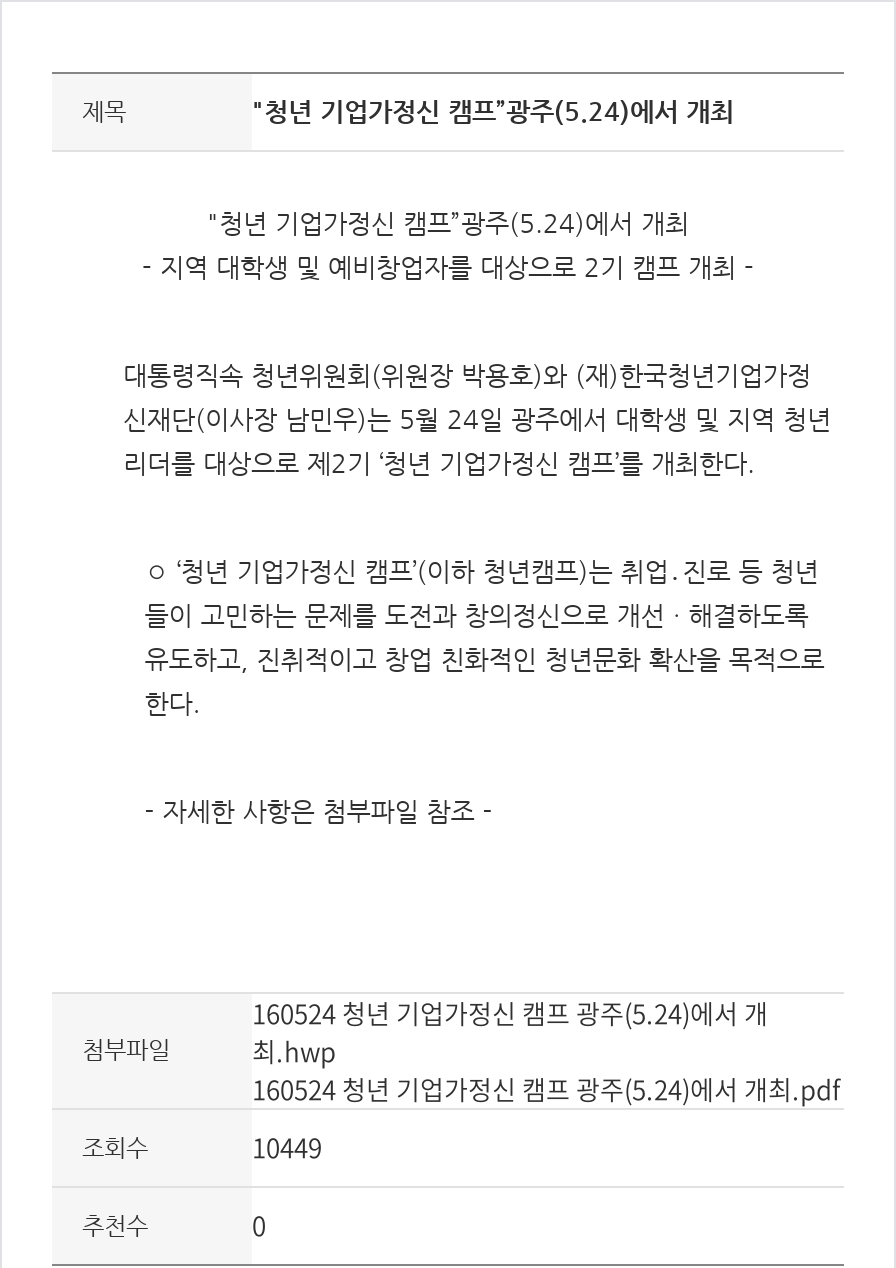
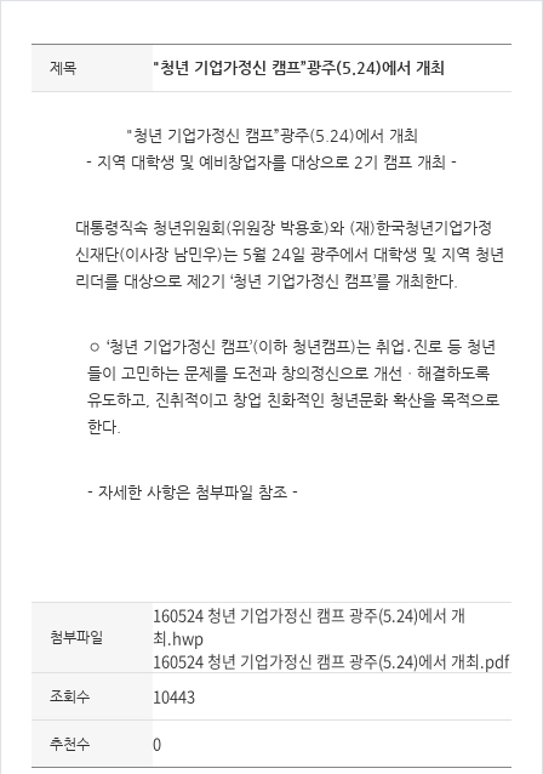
[252,1128,322,1166] 10449 -> [153,684,195,707] 10443

